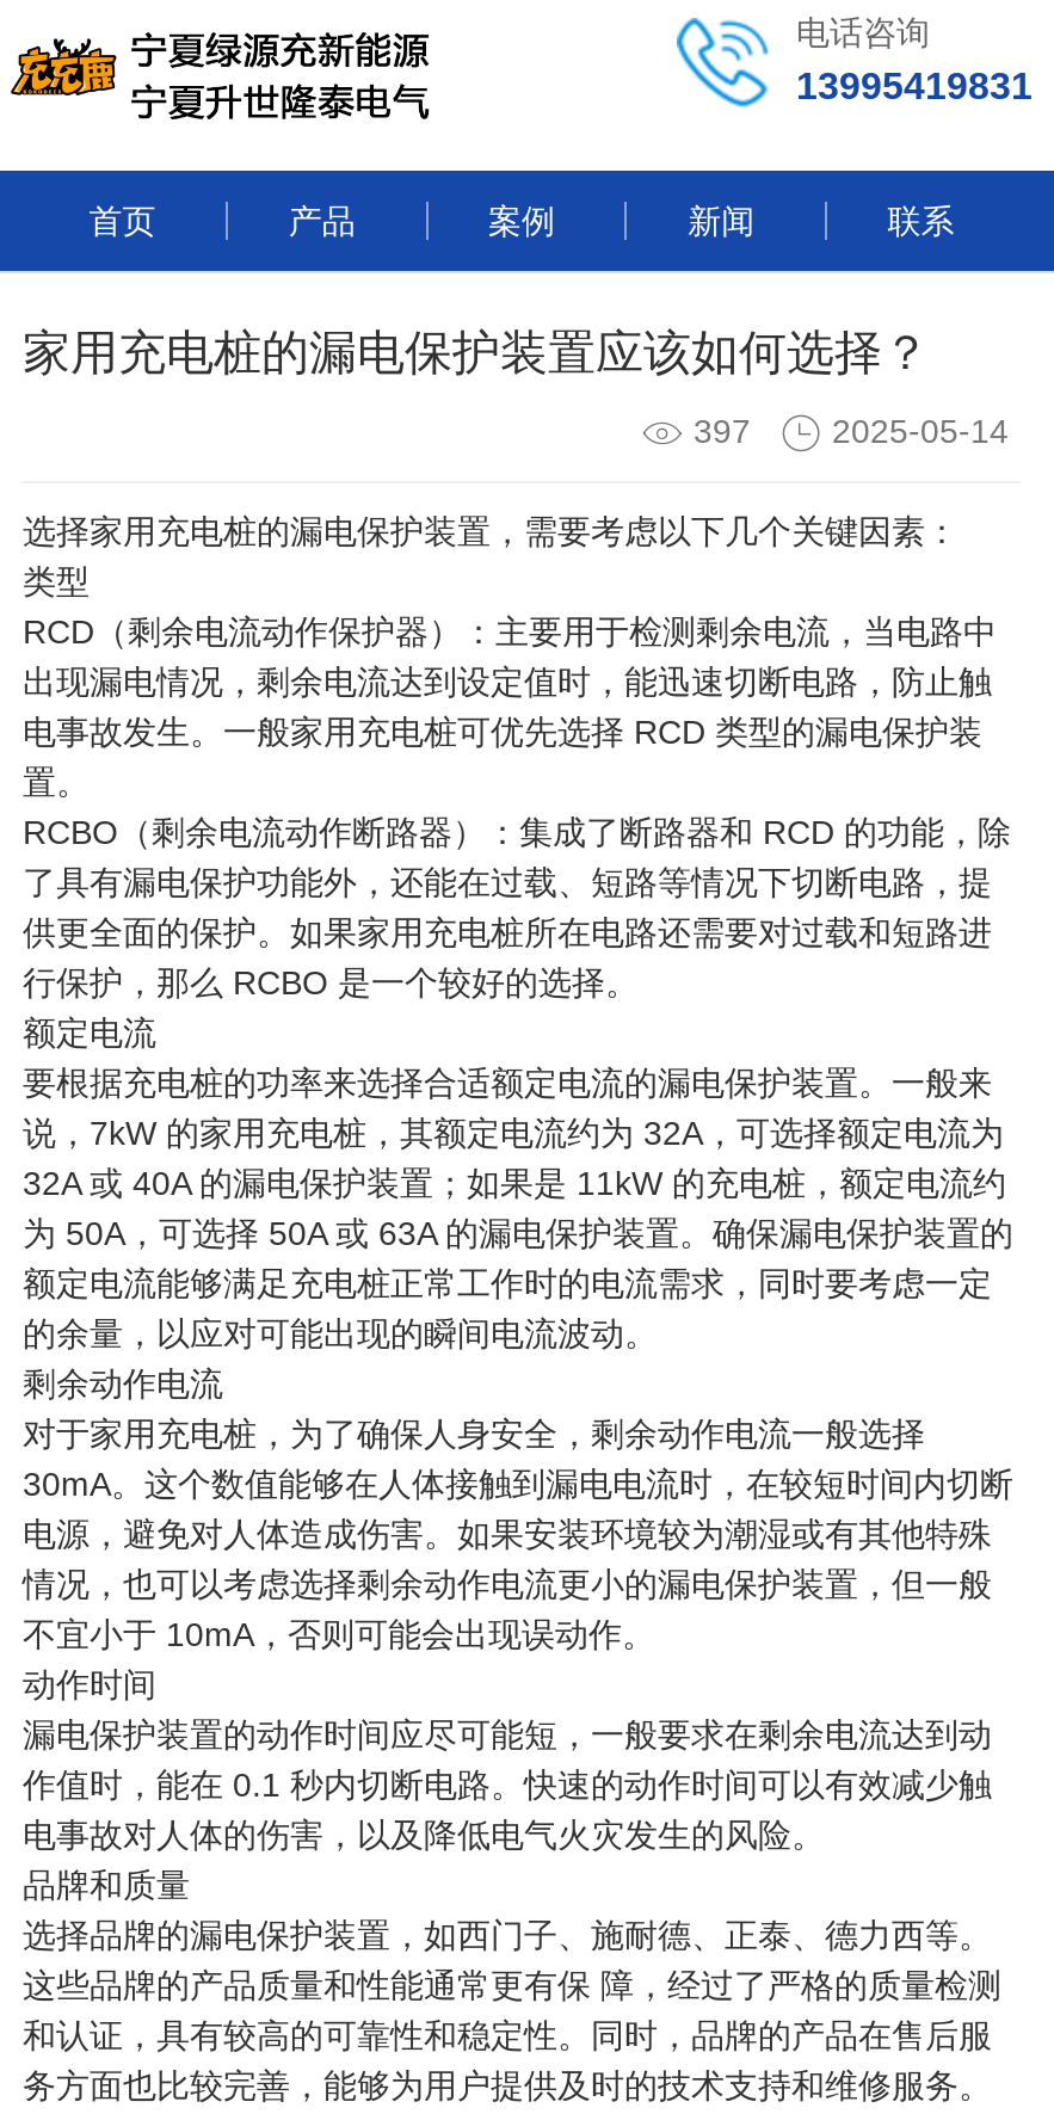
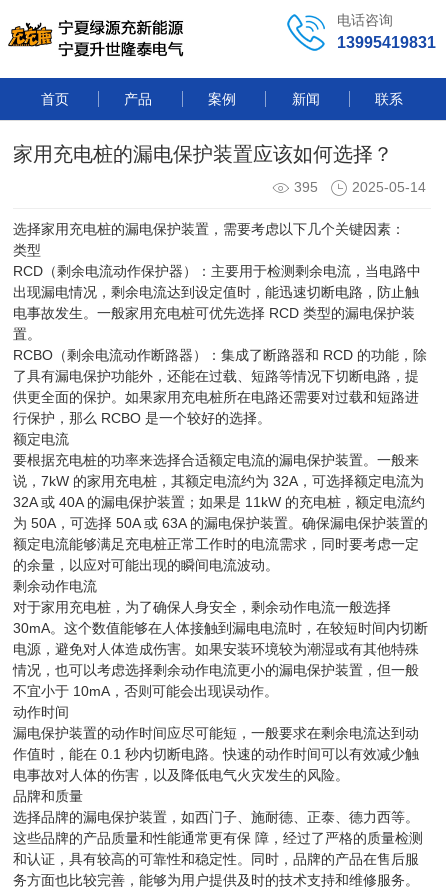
[694,412,751,450] 397 -> [294,179,318,195] 395

